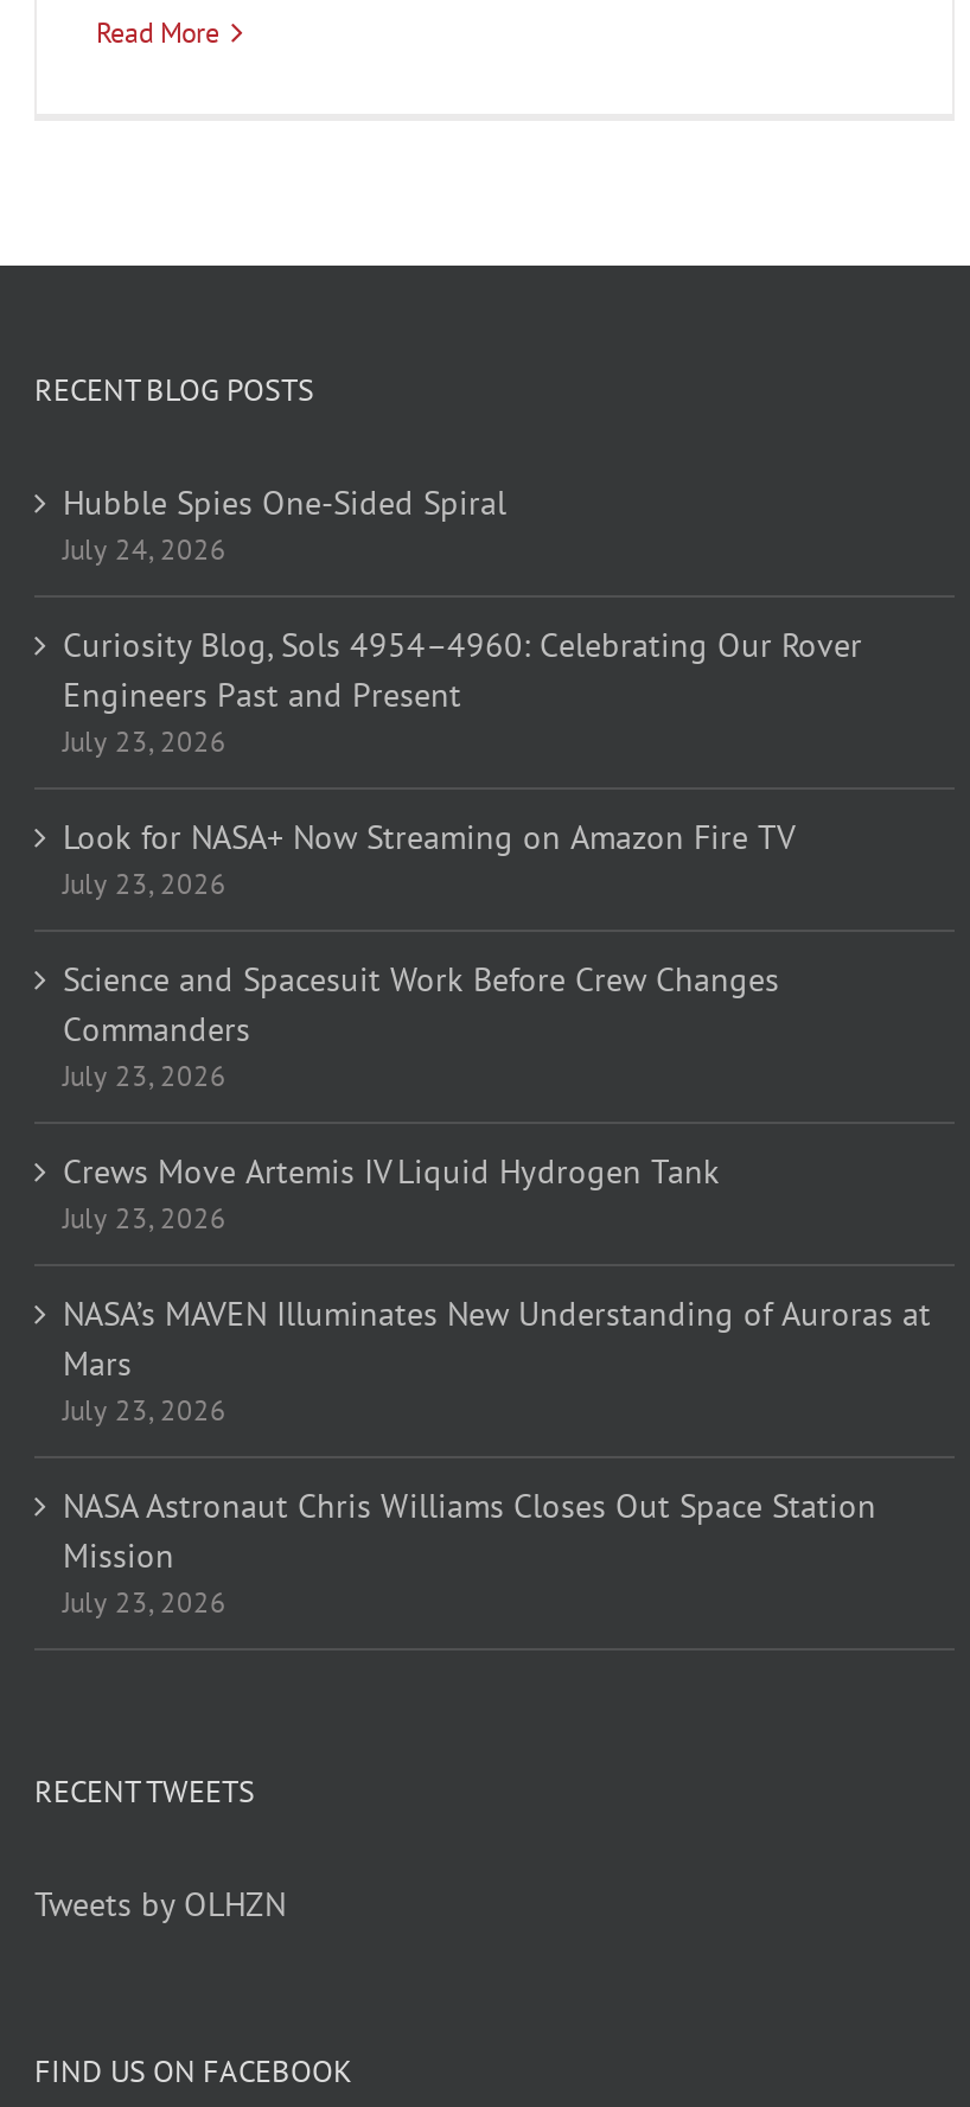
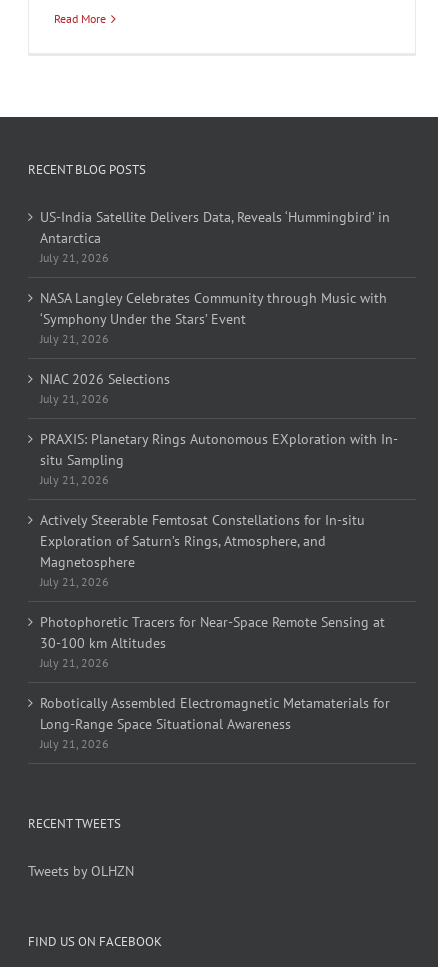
[63,481,506,566] Hubble Spies One-Sided Spiral | July 24, 2026 -> [40,208,390,265] US-India Satellite Delivers Data, Reveals ‘Hummingbird’ in | Antarctica | July 21, 2026
[63,623,862,758] Curiosity Blog, Sols 4954–4960: Celebrating Our Rover | Engineers Past and Present | July 23, 2026 -> [40,289,387,346] NASA Langley Celebrates Community through Music with | ‘Symphony Under the Stars’ Event | July 21, 2026
[63,815,796,901] Look for NASA+ Now Streaming on Amazon Fire TV | July 23, 2026 -> [40,370,170,406] NIAC 2026 Selections | July 21, 2026
[63,958,779,1093] Science and Spacesuit Work Before Crew Changes | Commanders | July 23, 2026 -> [40,430,398,487] PRAXIS: Planetary Rings Autonomous EXploration with In- | situ Sampling | July 21, 2026
[63,1150,720,1235] Crews Move Artemis IV Liquid Hydrogen Tank | July 23, 2026 -> [40,511,365,589] Actively Steerable Femtosat Constellations for In-situ | Exploration of Saturn’s Rings, Atmosphere, and | Magnetosphere | July 21, 2026
[63,1292,931,1427] NASA’s MAVEN Illuminates New Understanding of Auroras at | Mars | July 23, 2026 -> [40,613,385,670] Photophoretic Tracers for Near-Space Remote Sensing at | 30-100 km Altitudes | July 21, 2026
[63,1484,876,1619] NASA Astronaut Chris Williams Closes Out Space Station | Mission | July 23, 2026 -> [40,694,390,751] Robotically Assembled Electromagnetic Metamaterials for | Long-Range Space Situational Awareness | July 21, 2026

